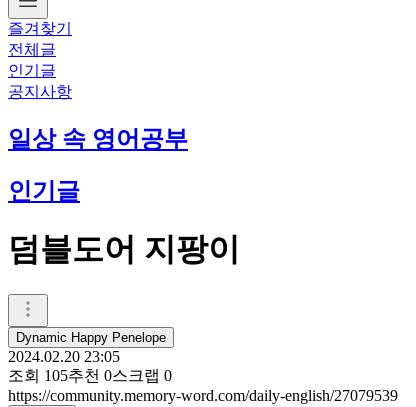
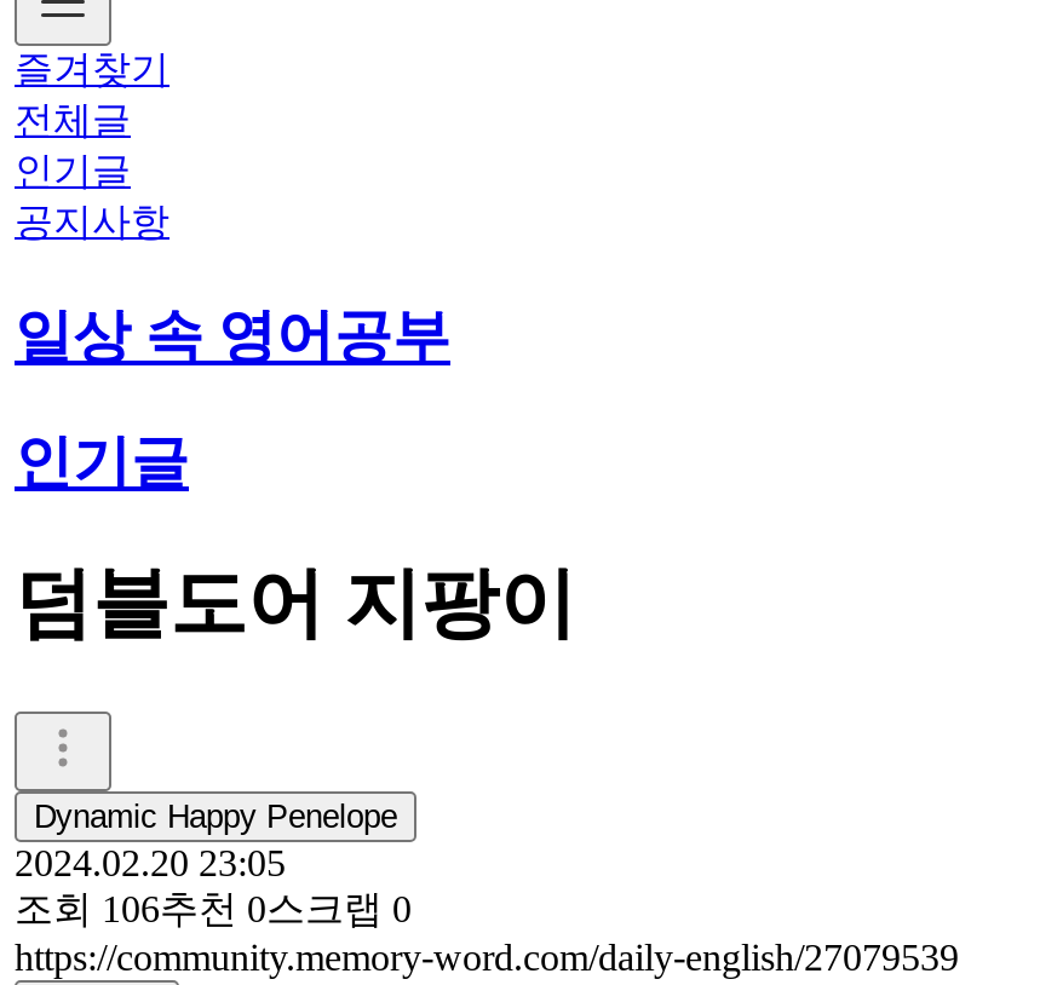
[8,367,172,384] 조회 105추천 0스크랩 0 -> [15,887,412,929] 조회 106추천 0스크랩 0

